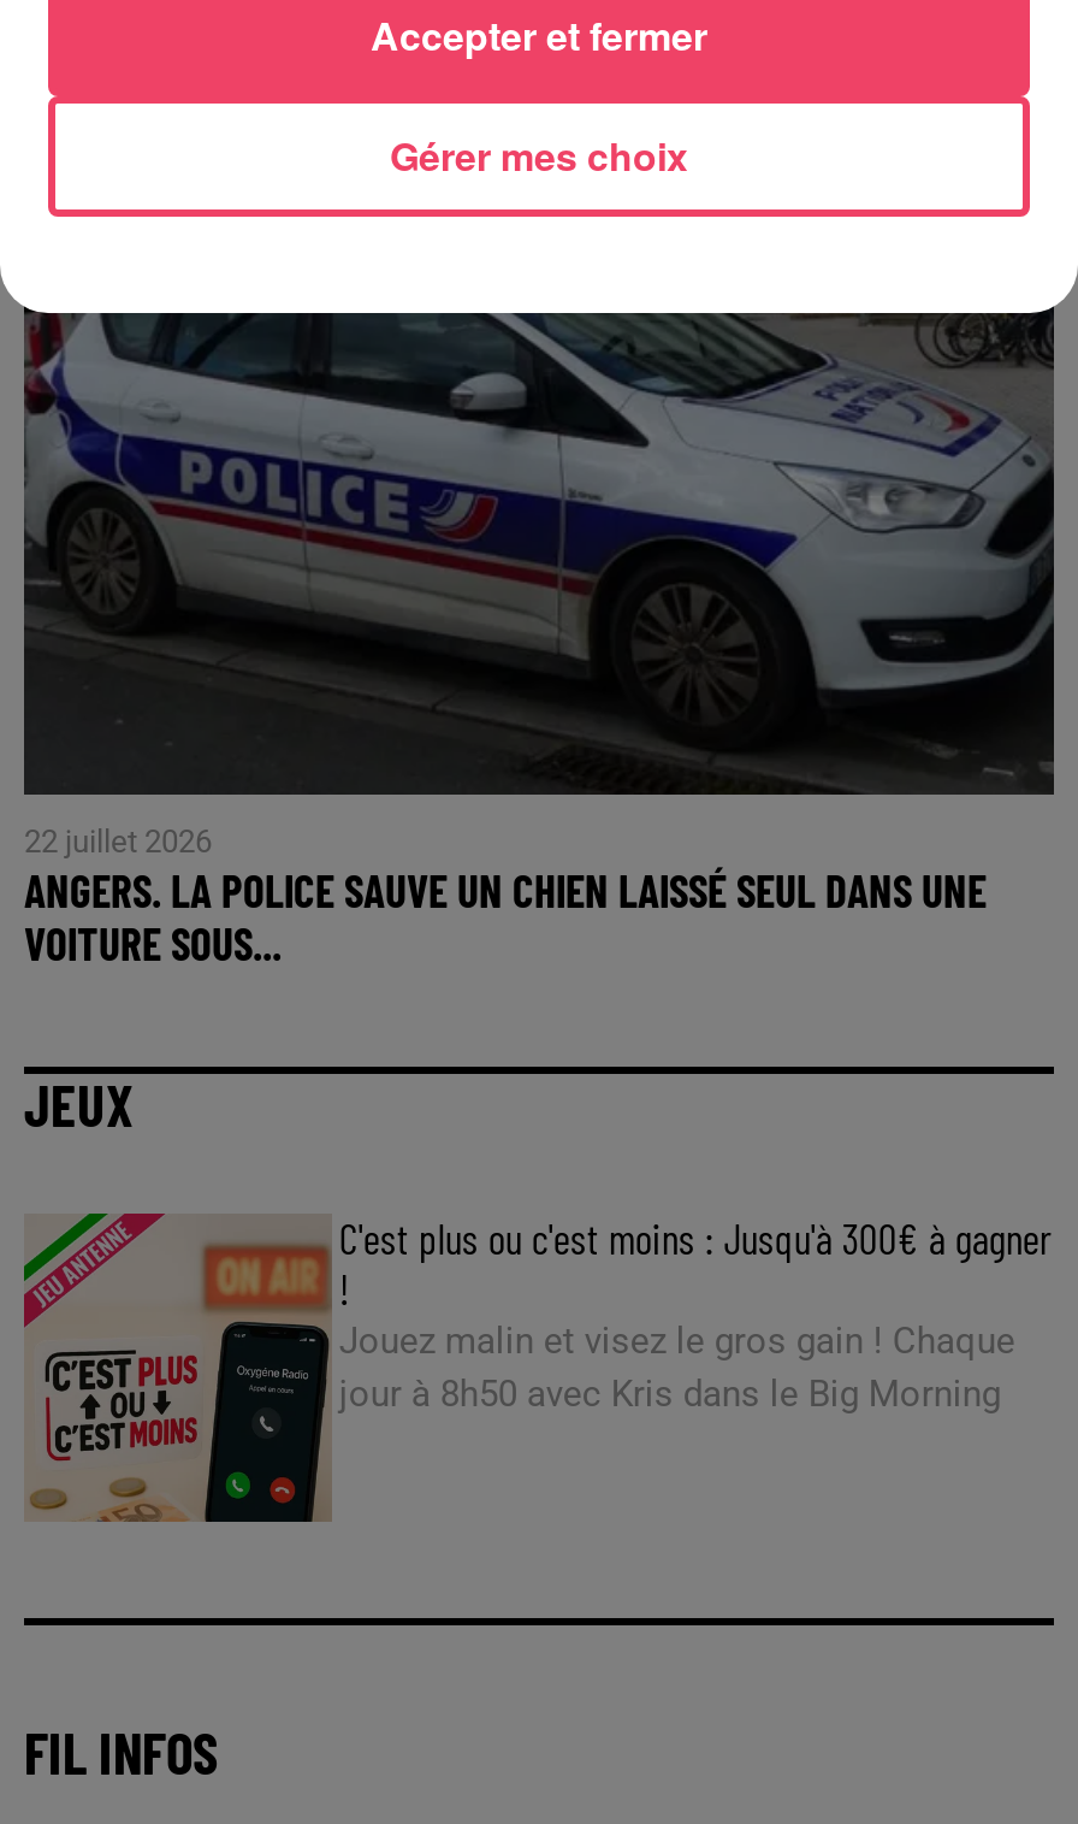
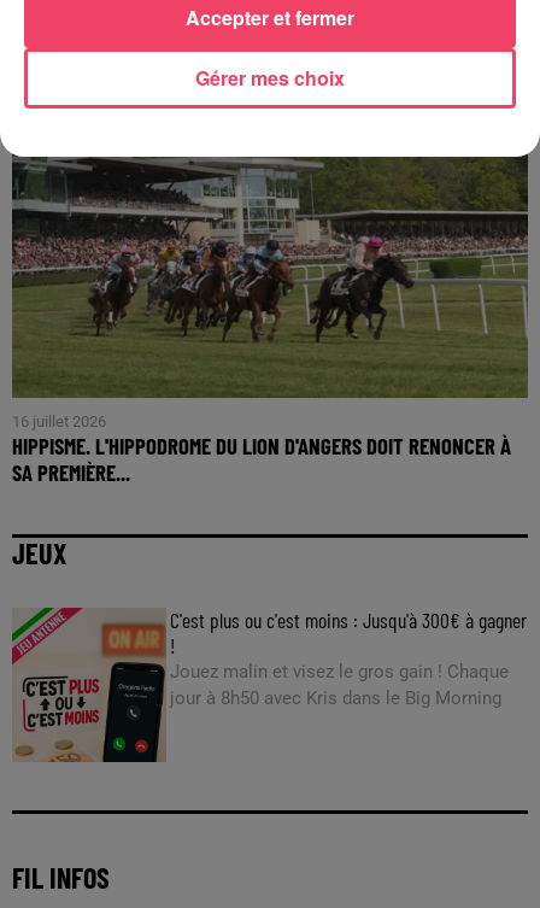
[24,313,1054,969] [image] | 22 juillet 2026 | ANGERS. LA POLICE SAUVE UN CHIEN LAISSÉ SEUL DANS UNE | VOITURE SOUS... -> [12,157,528,485] [image] | 16 juillet 2026 | HIPPISME. L'HIPPODROME DU LION D'ANGERS DOIT RENONCER À | SA PREMIÈRE...

